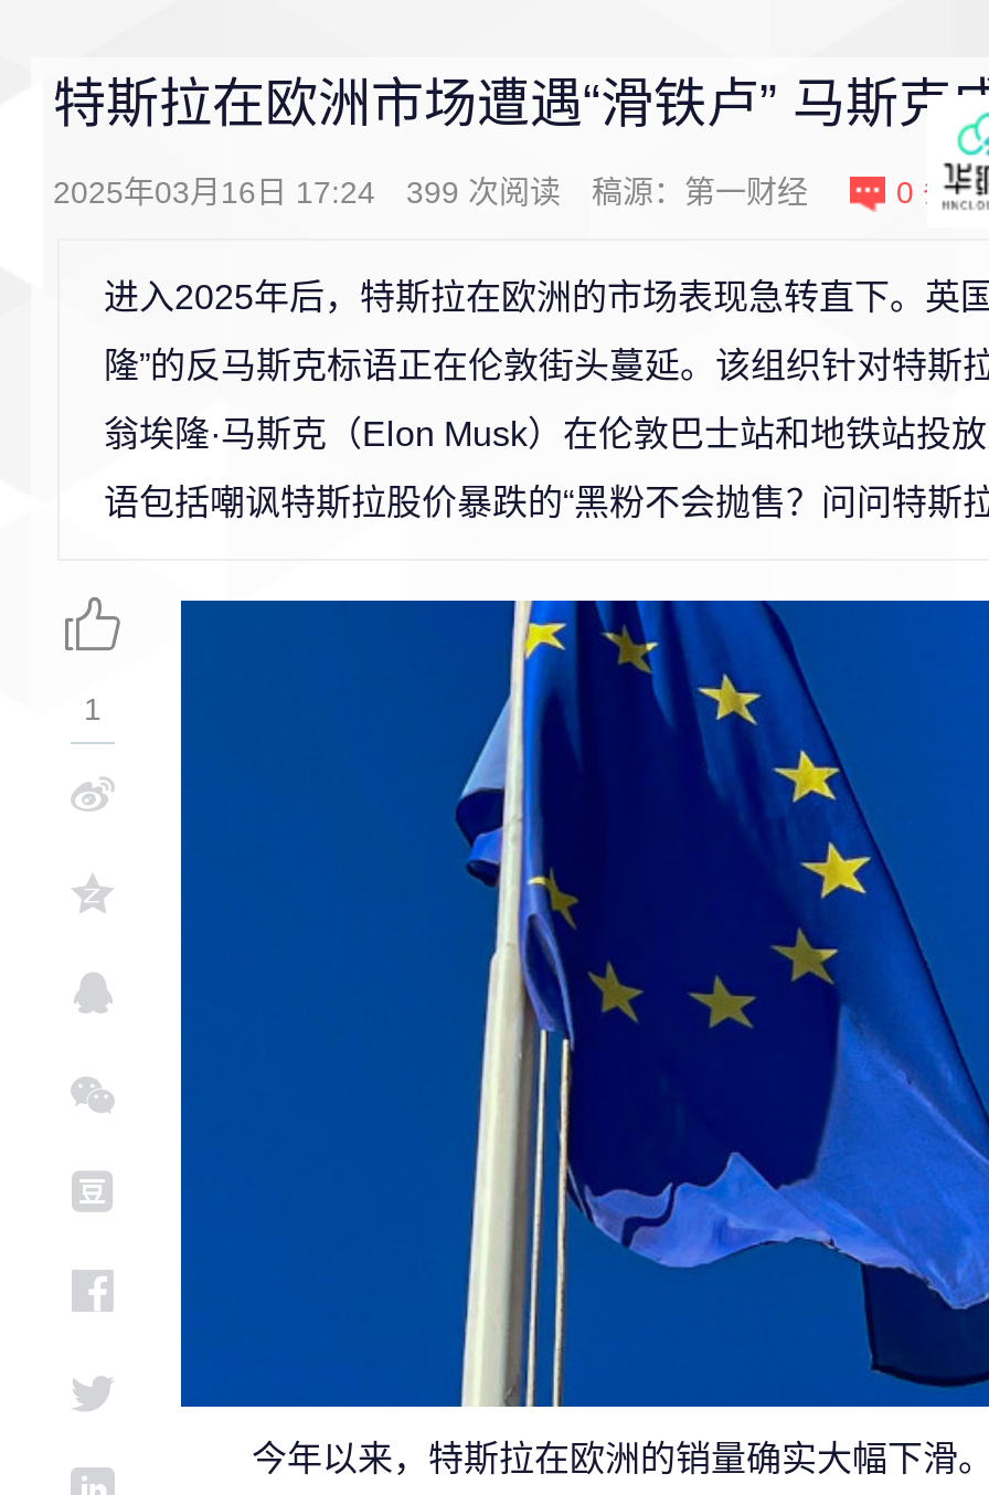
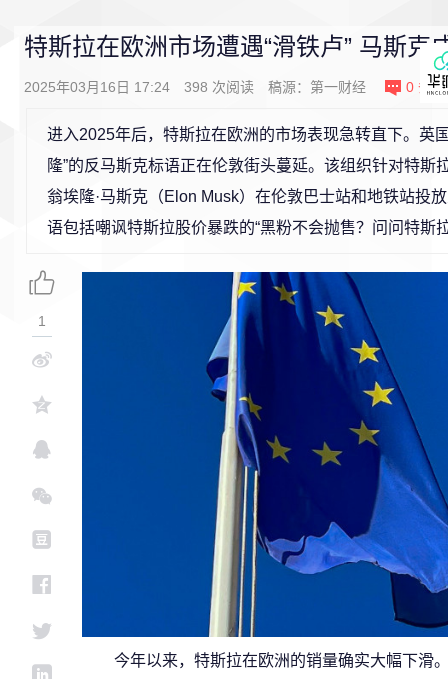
[53,174,808,210] 2025年03月16日 17:24 399次阅读 稿源：第一财经 -> [24,79,366,95] 2025年03月16日 17:24 398次阅读 稿源：第一财经

